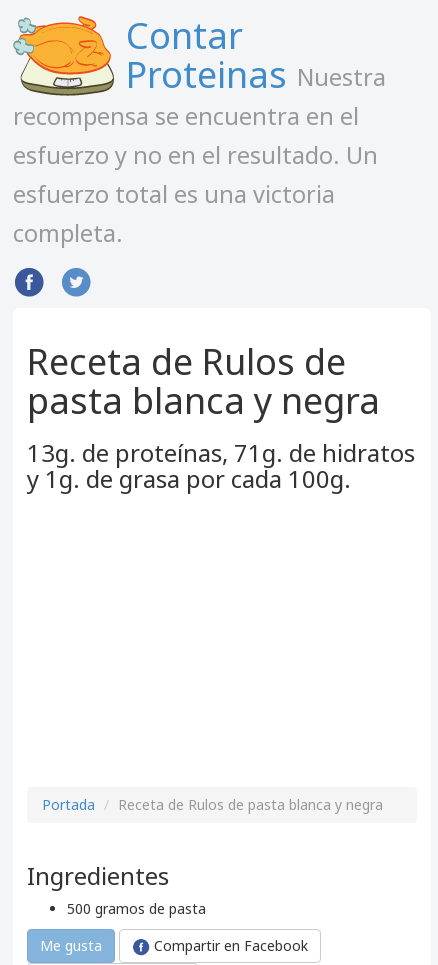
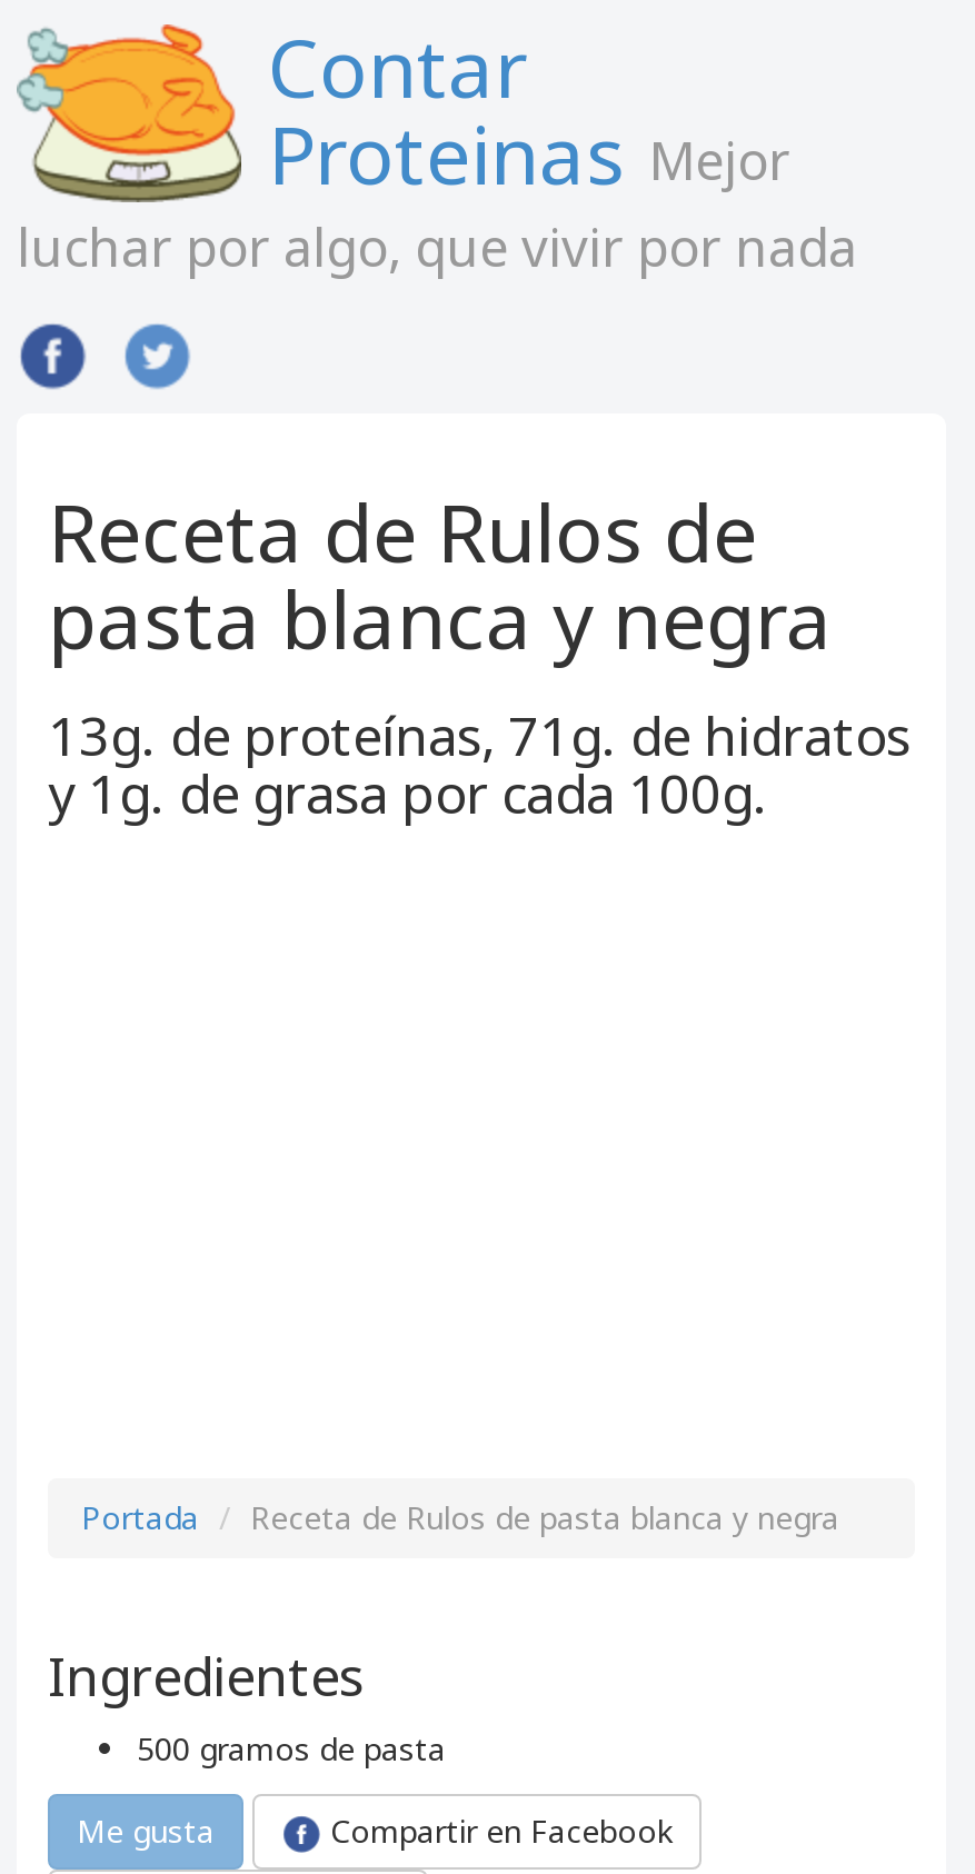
[13,50,386,249] Proteinas Nuestra | recompensa se encuentra en el | esfuerzo y no en el resultado. Un | esfuerzo total es una victoria | completa. -> [17,100,857,282] Proteinas Mejor | luchar por algo, que vivir por nada

